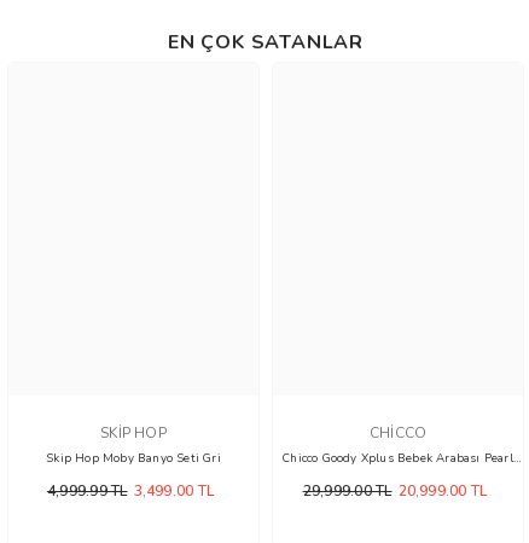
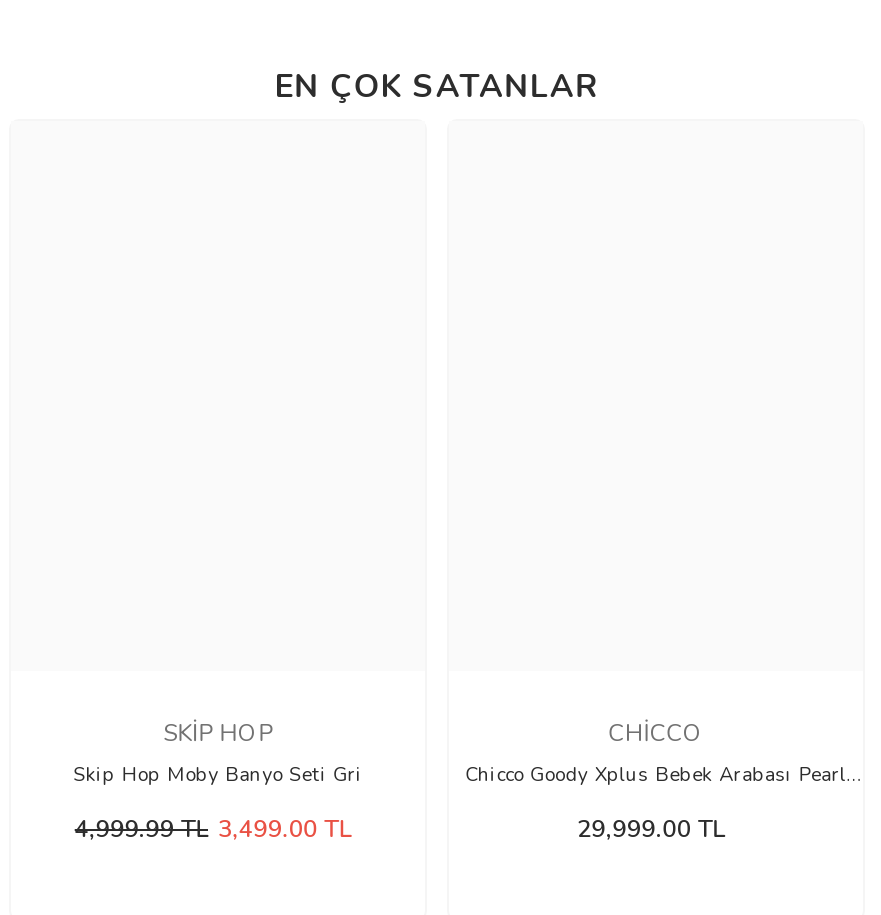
[303,482,487,501] 29,999.00 TL 20,999.00 TL -> [577,814,725,846] 29,999.00 TL

